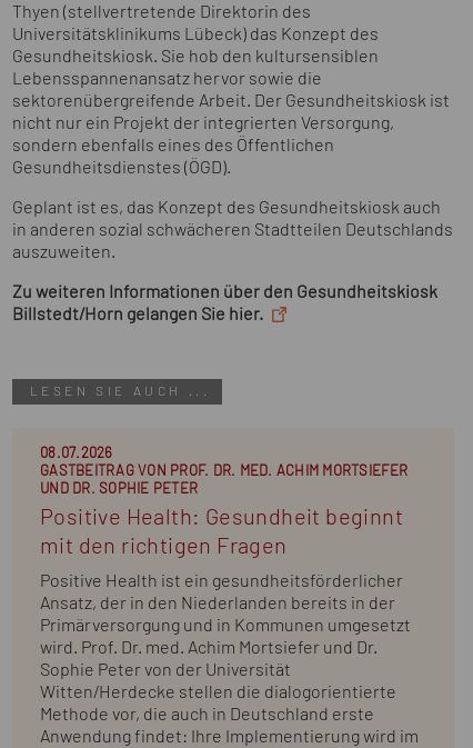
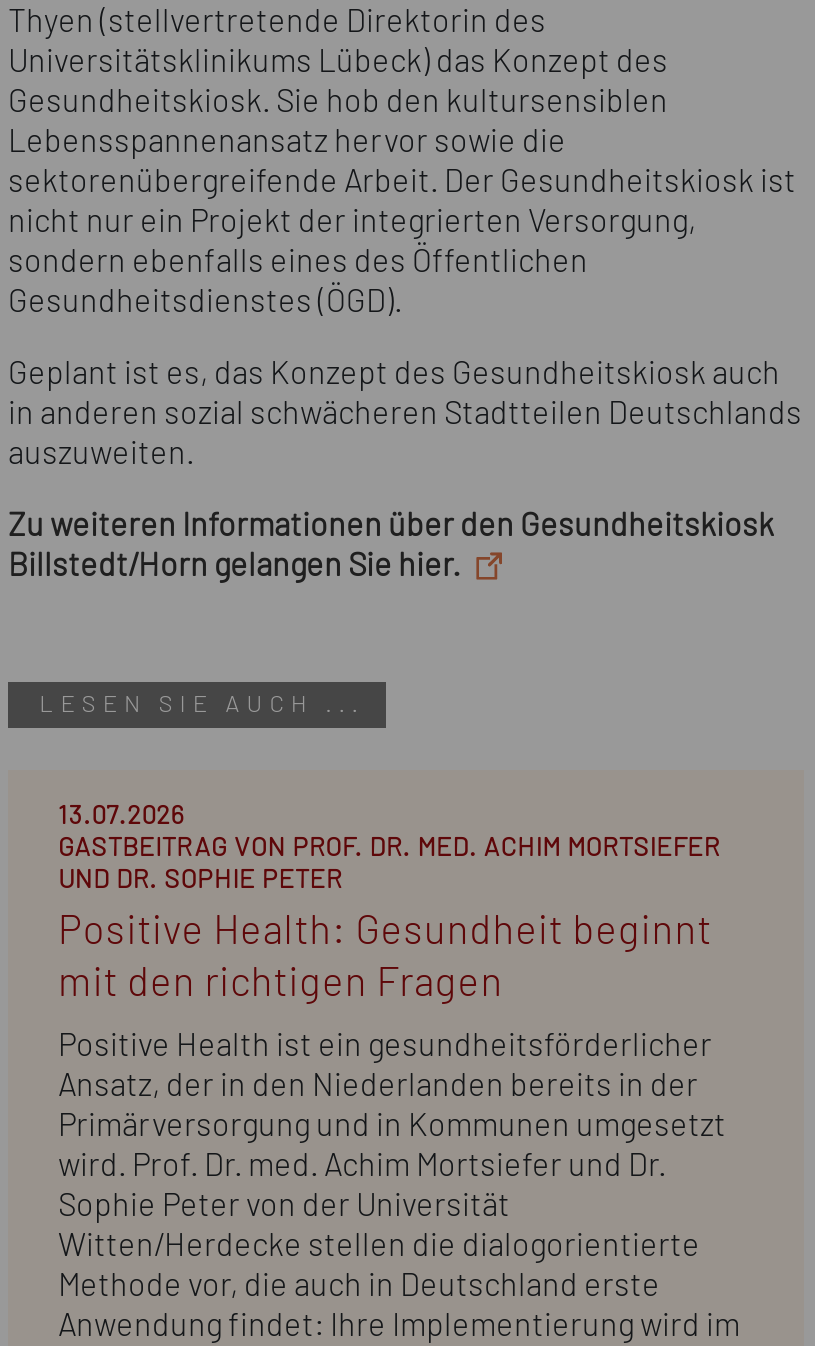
[40,447,113,461] 08.07.2026 -> [58,804,185,830] 13.07.2026

